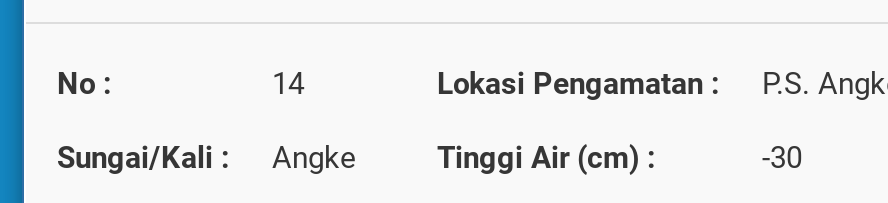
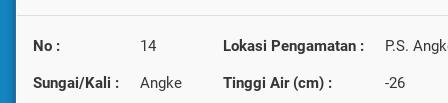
[762,140,802,176] -30 -> [385,74,405,92] -26

